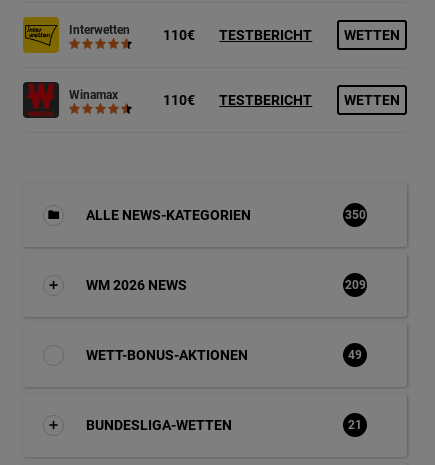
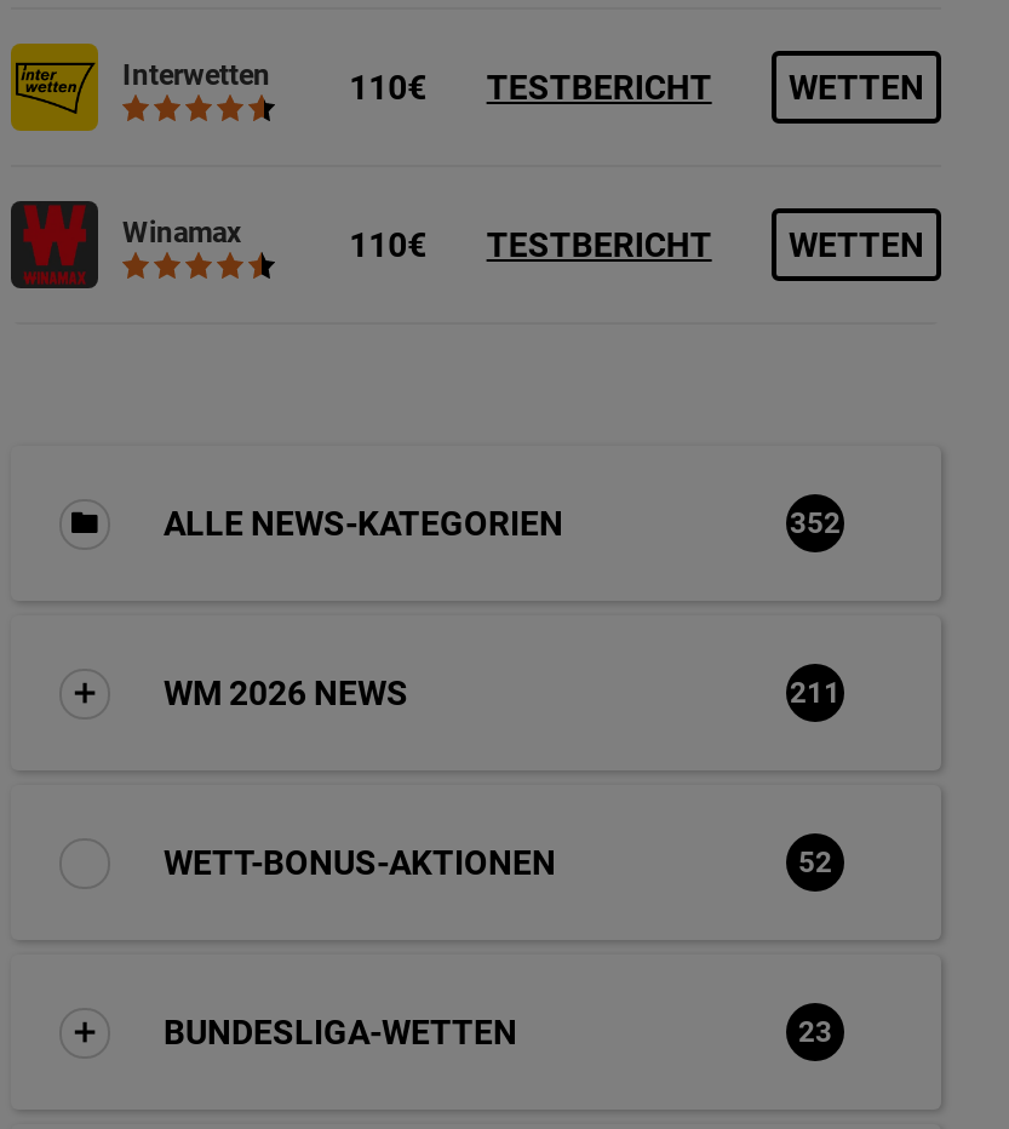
[344,208,365,222] 350 -> [790,506,841,540] 352
[344,278,365,292] 209 -> [790,676,841,710] 211
[348,348,362,362] 49 -> [798,846,832,879] 52
[348,418,362,432] 21 -> [798,1015,832,1049] 23

